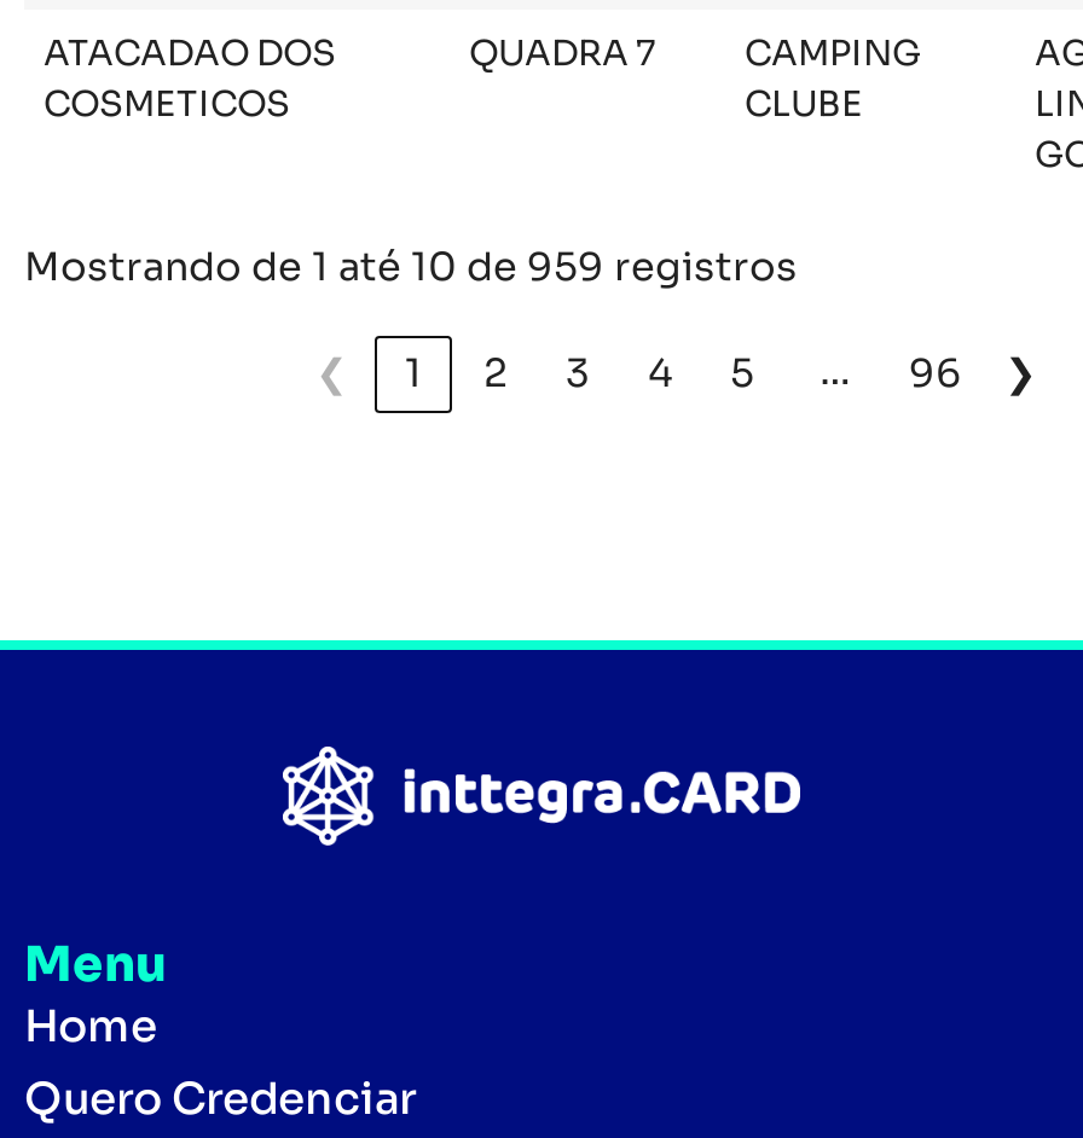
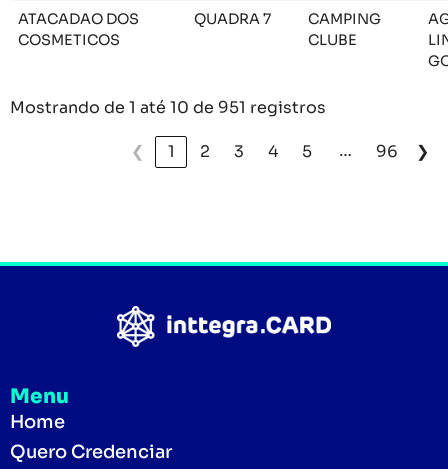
[24,242,798,292] Mostrando de 1 até 10 de 959 registros -> [10,97,326,118] Mostrando de 1 até 10 de 951 registros

